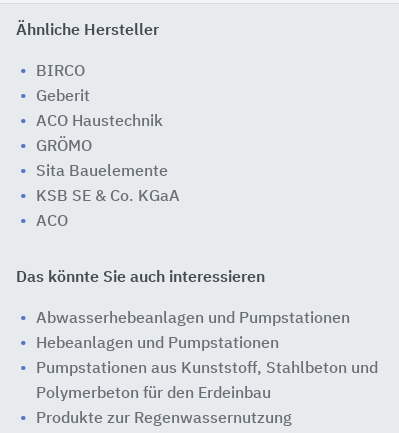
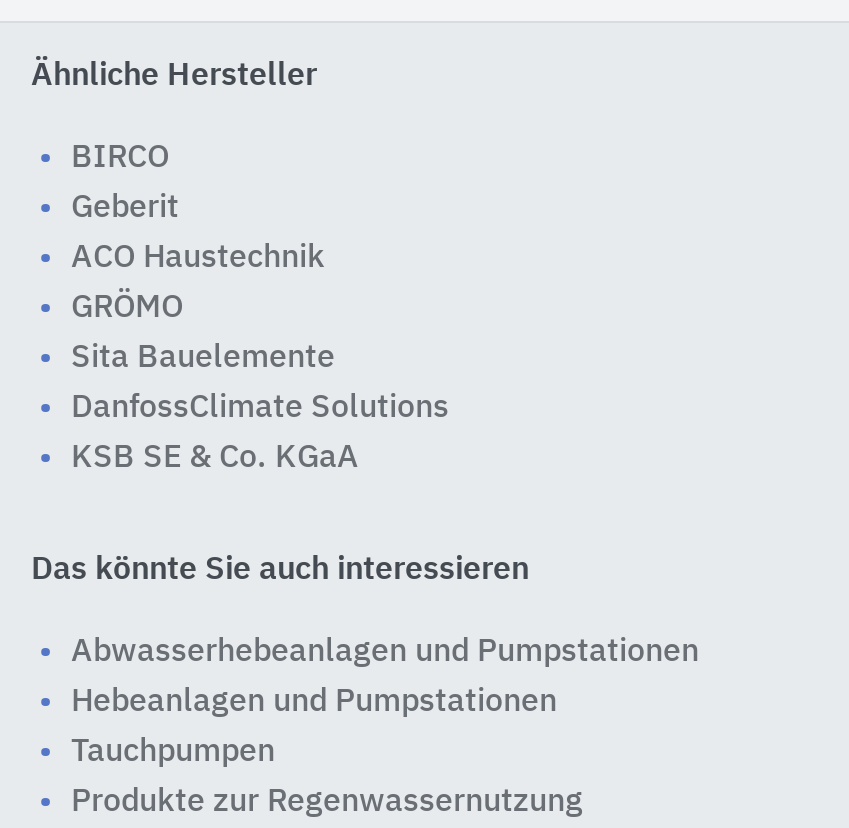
none -> [71,393,449,425] DanfossClimate Solutions
moved [36,189,180,205] -> [71,443,359,475]: KSB SE & Co. KGaA
[36,214,68,230] ACO -> none
[36,361,378,402] Pumpstationen aus Kunststoff, Stahlbeton und | Polymerbeton für den Erdeinbau -> [71,737,275,769] Tauchpumpen

